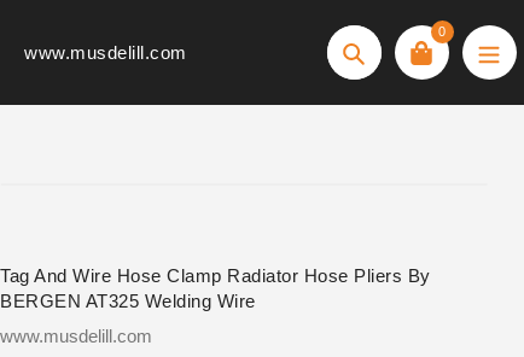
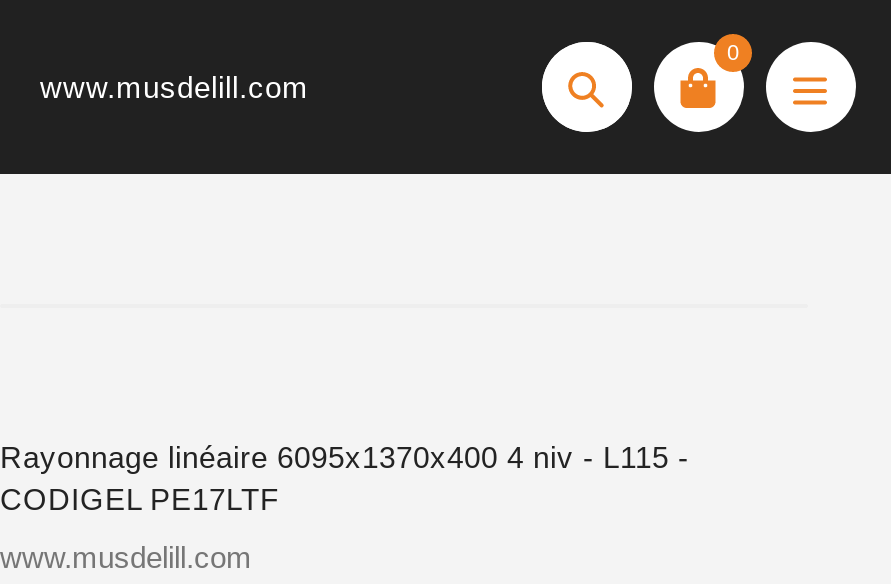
[0,265,430,311] Tag And Wire Hose Clamp Radiator Hose Pliers By | BERGEN AT325 Welding Wire -> [0,440,689,516] Rayonnage linéaire 6095x1370x400 4 niv - L115 - | CODIGEL PE17LTF

